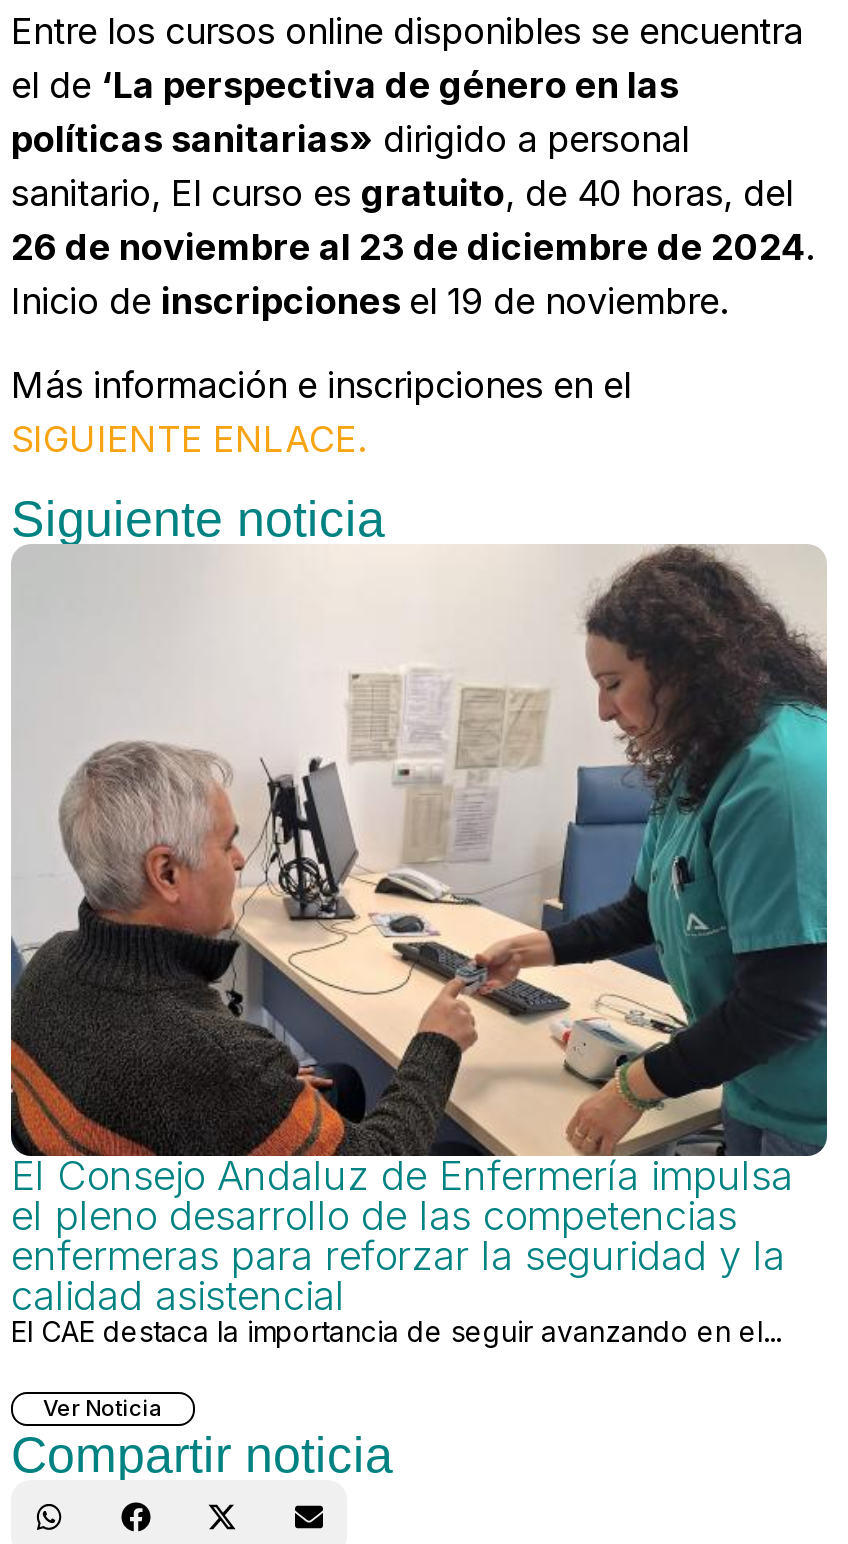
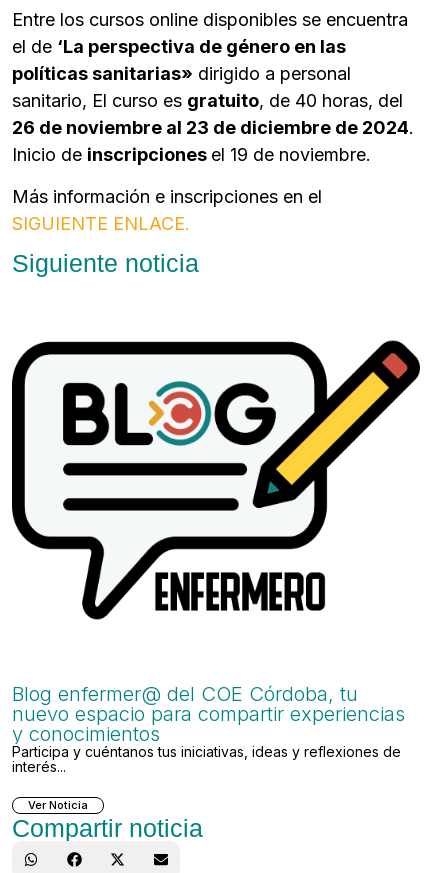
[9,542,829,1150] [image] -> [11,339,421,577] [image]
[11,1152,793,1348] El Consejo Andaluz de Enfermería impulsa | el pleno desarrollo de las competencias | enfermeras para reforzar la seguridad y la | calidad asistencial | El CAE destaca la importancia de seguir avanzando en el... -> [12,682,405,775] Blog enfermer@ del COE Córdoba, tu | nuevo espacio para compartir experiencias | y conocimientos | Participa y cuéntanos tus iniciativas, ideas y reflexiones de | interés...

